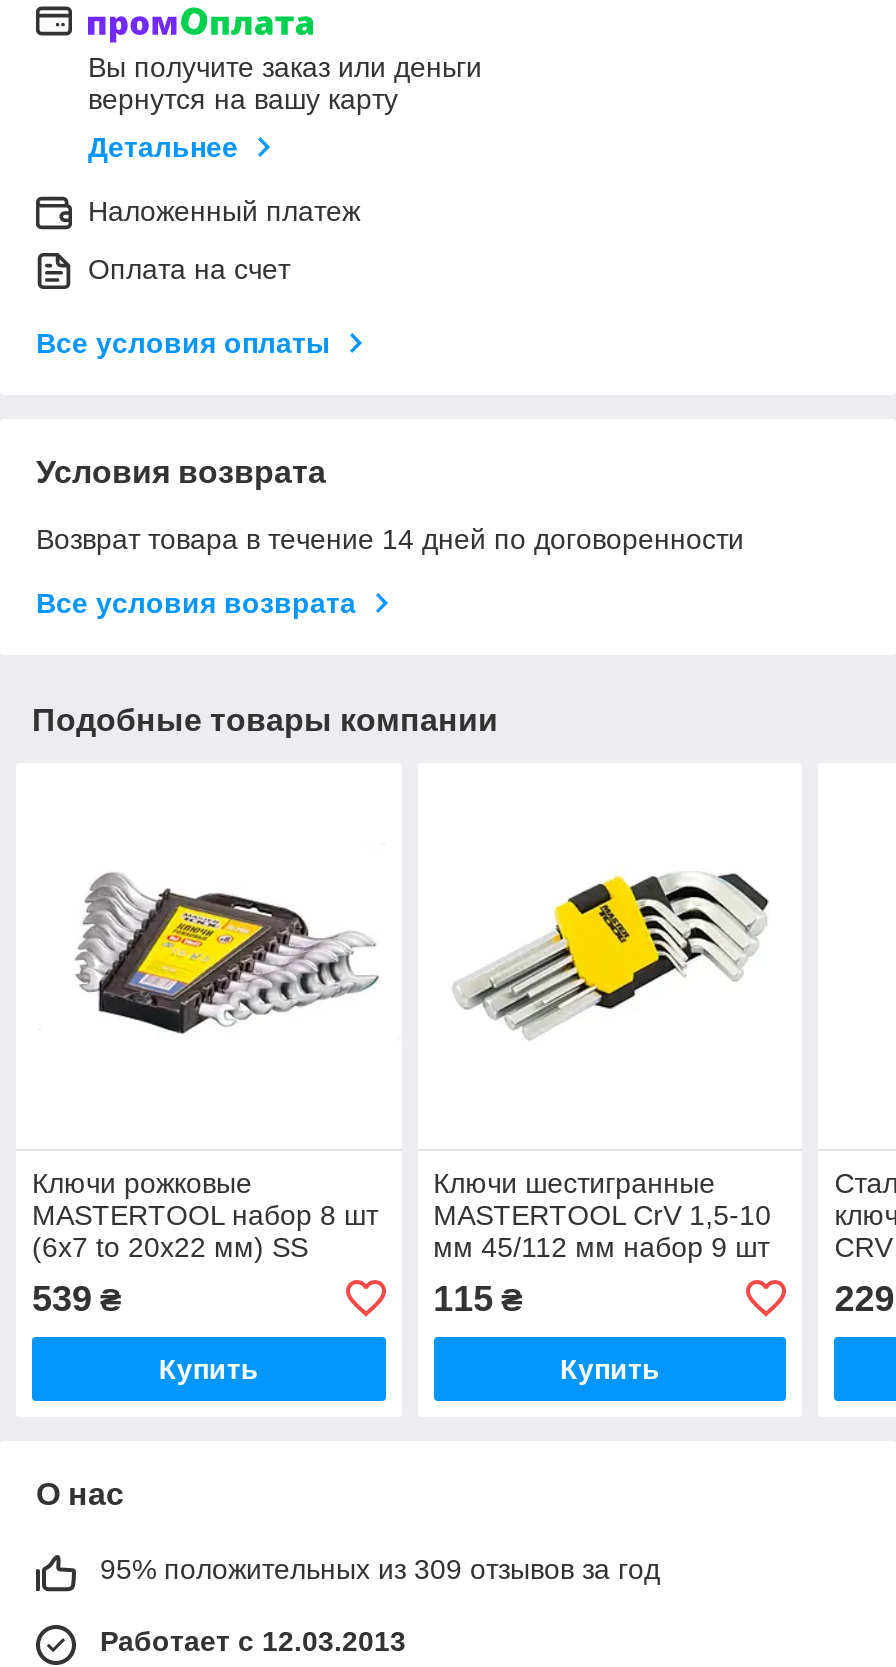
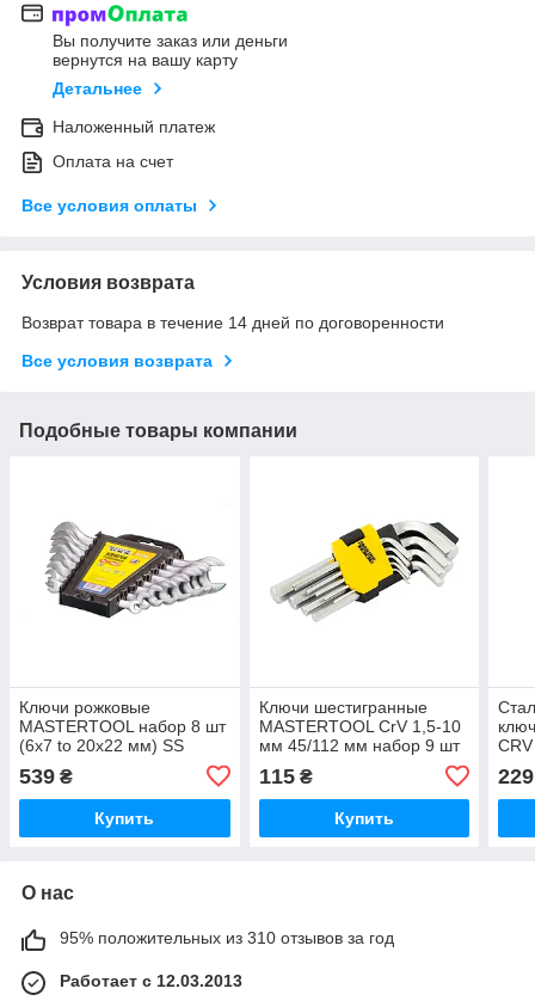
[100,1553,660,1585] 95% положительных из 309 отзывов за год -> [60,928,394,947] 95% положительных из 310 отзывов за год

